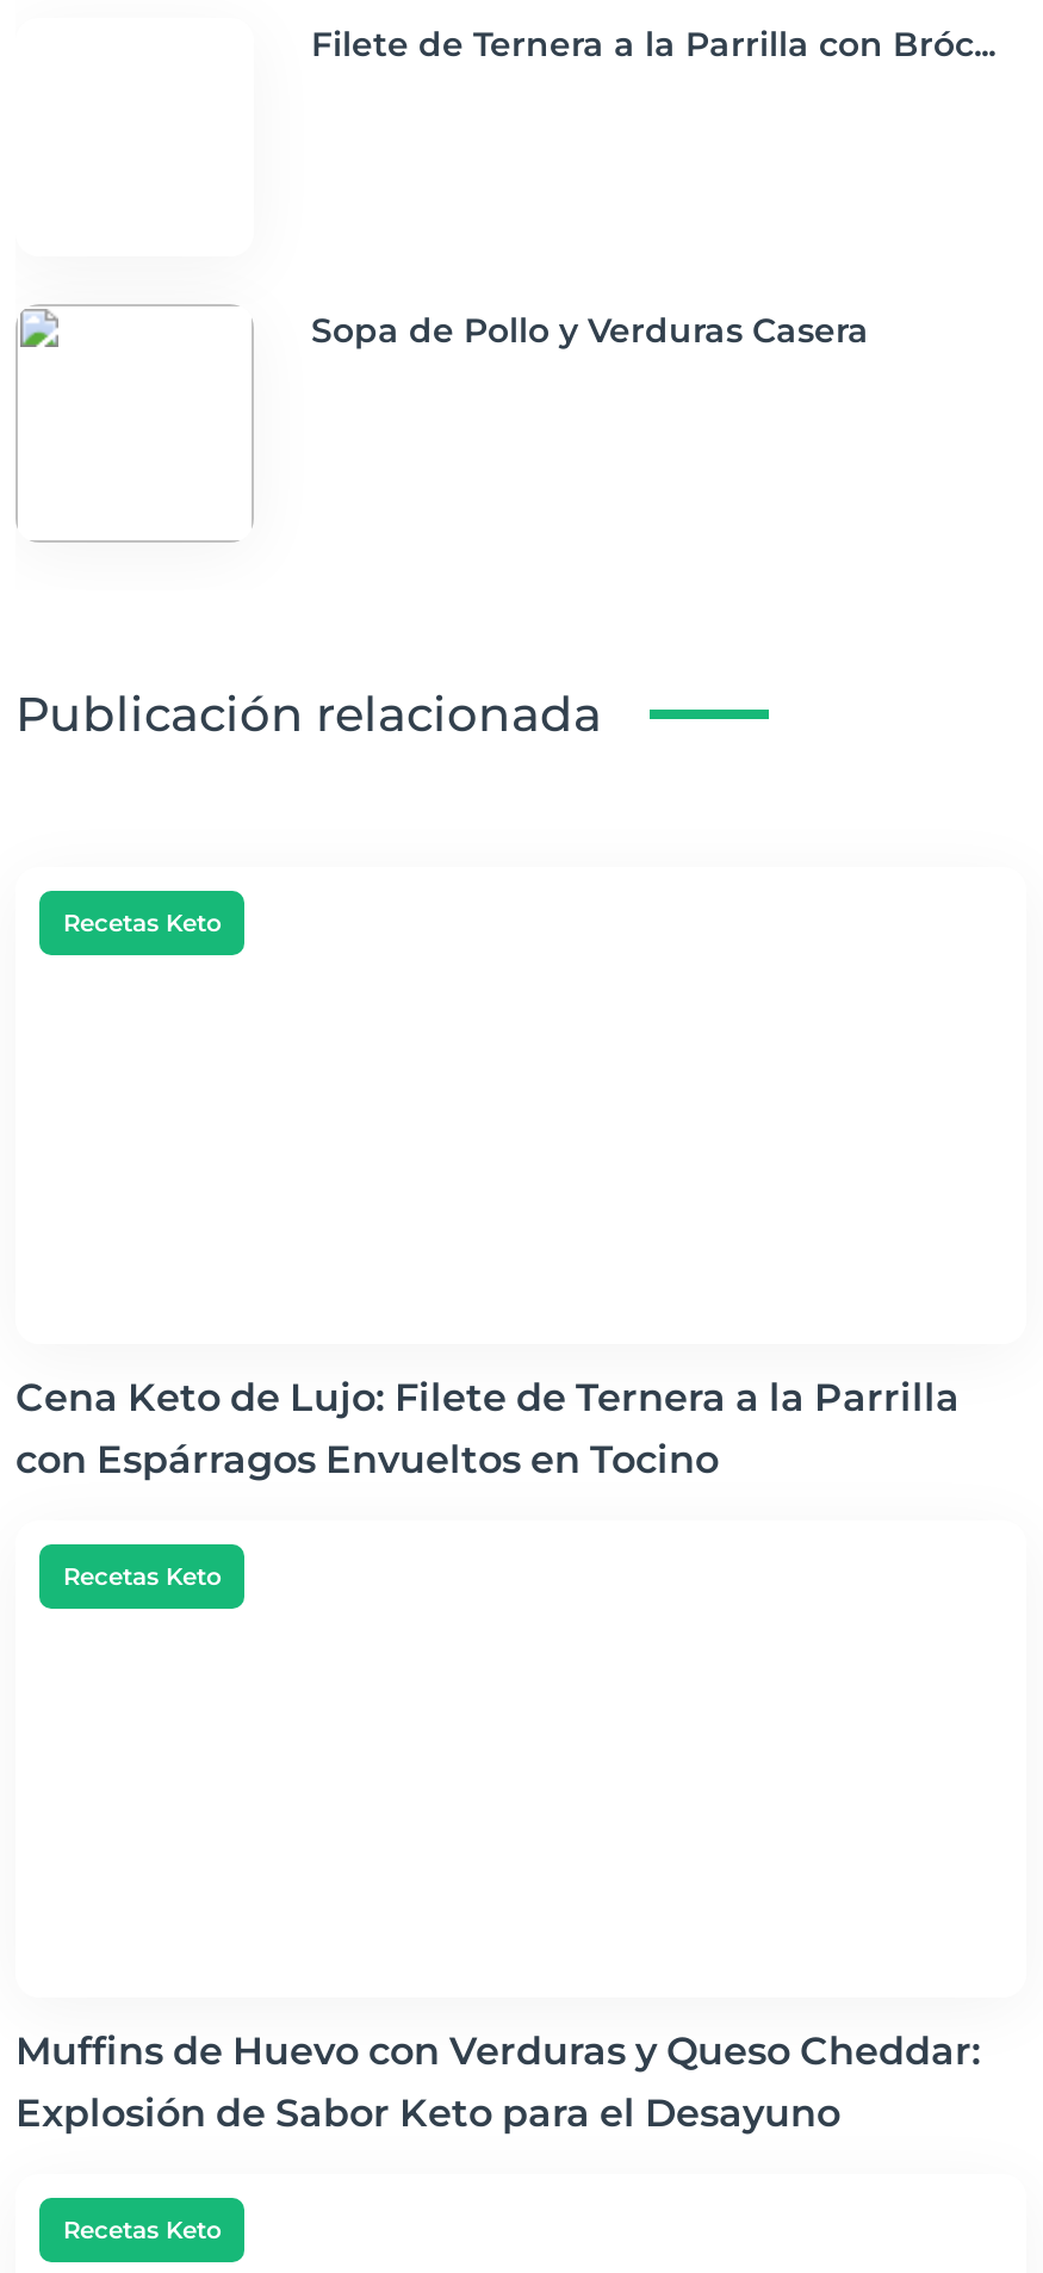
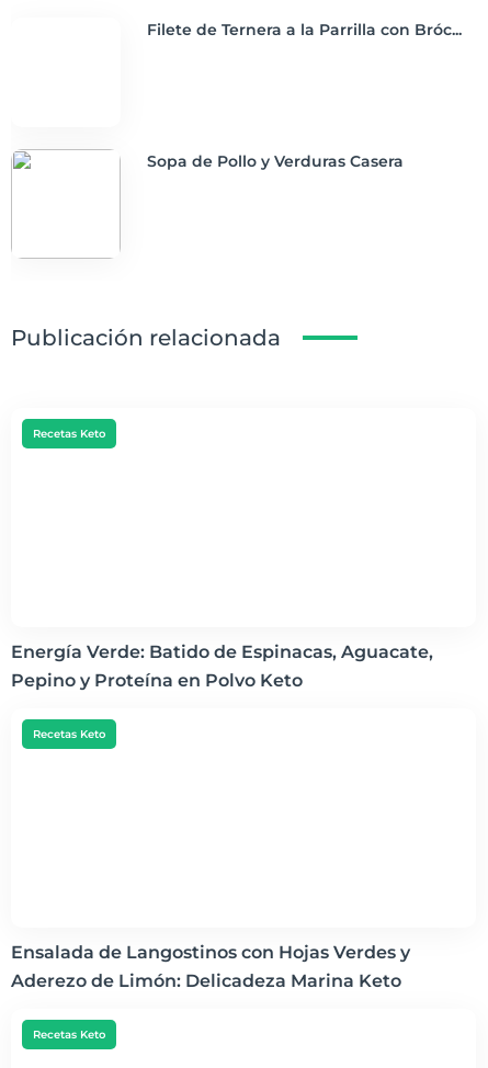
[15,1375,960,1482] Cena Keto de Lujo: Filete de Ternera a la Parrilla | con Espárragos Envueltos en Tocino -> [11,641,433,691] Energía Verde: Batido de Espinacas, Aguacate, | Pepino y Proteína en Polvo Keto
[15,2029,981,2136] Muffins de Huevo con Verduras y Queso Cheddar: | Explosión de Sabor Keto para el Desayuno -> [11,942,410,991] Ensalada de Langostinos con Hojas Verdes y | Aderezo de Limón: Delicadeza Marina Keto

